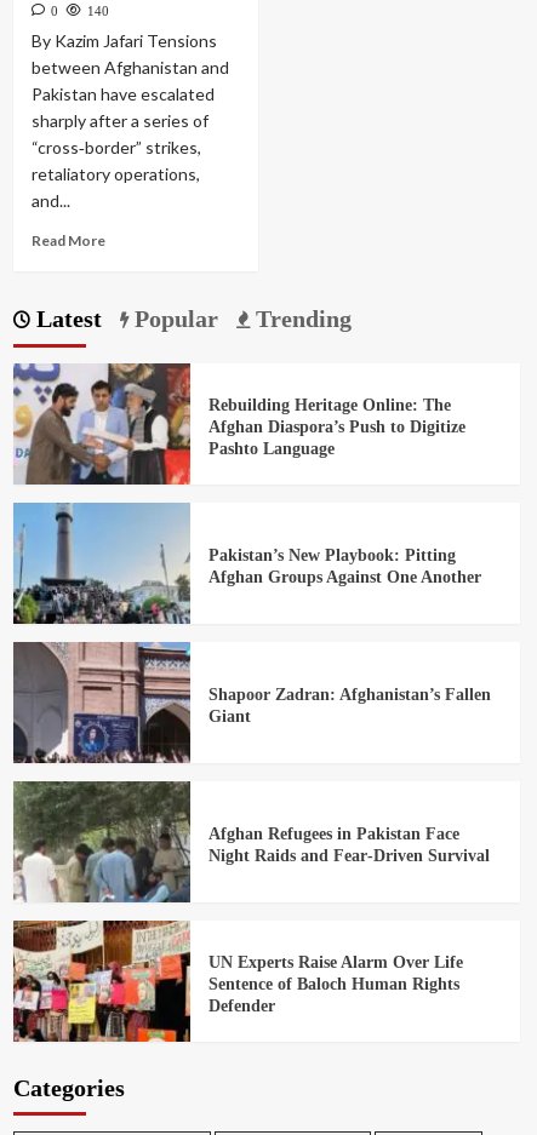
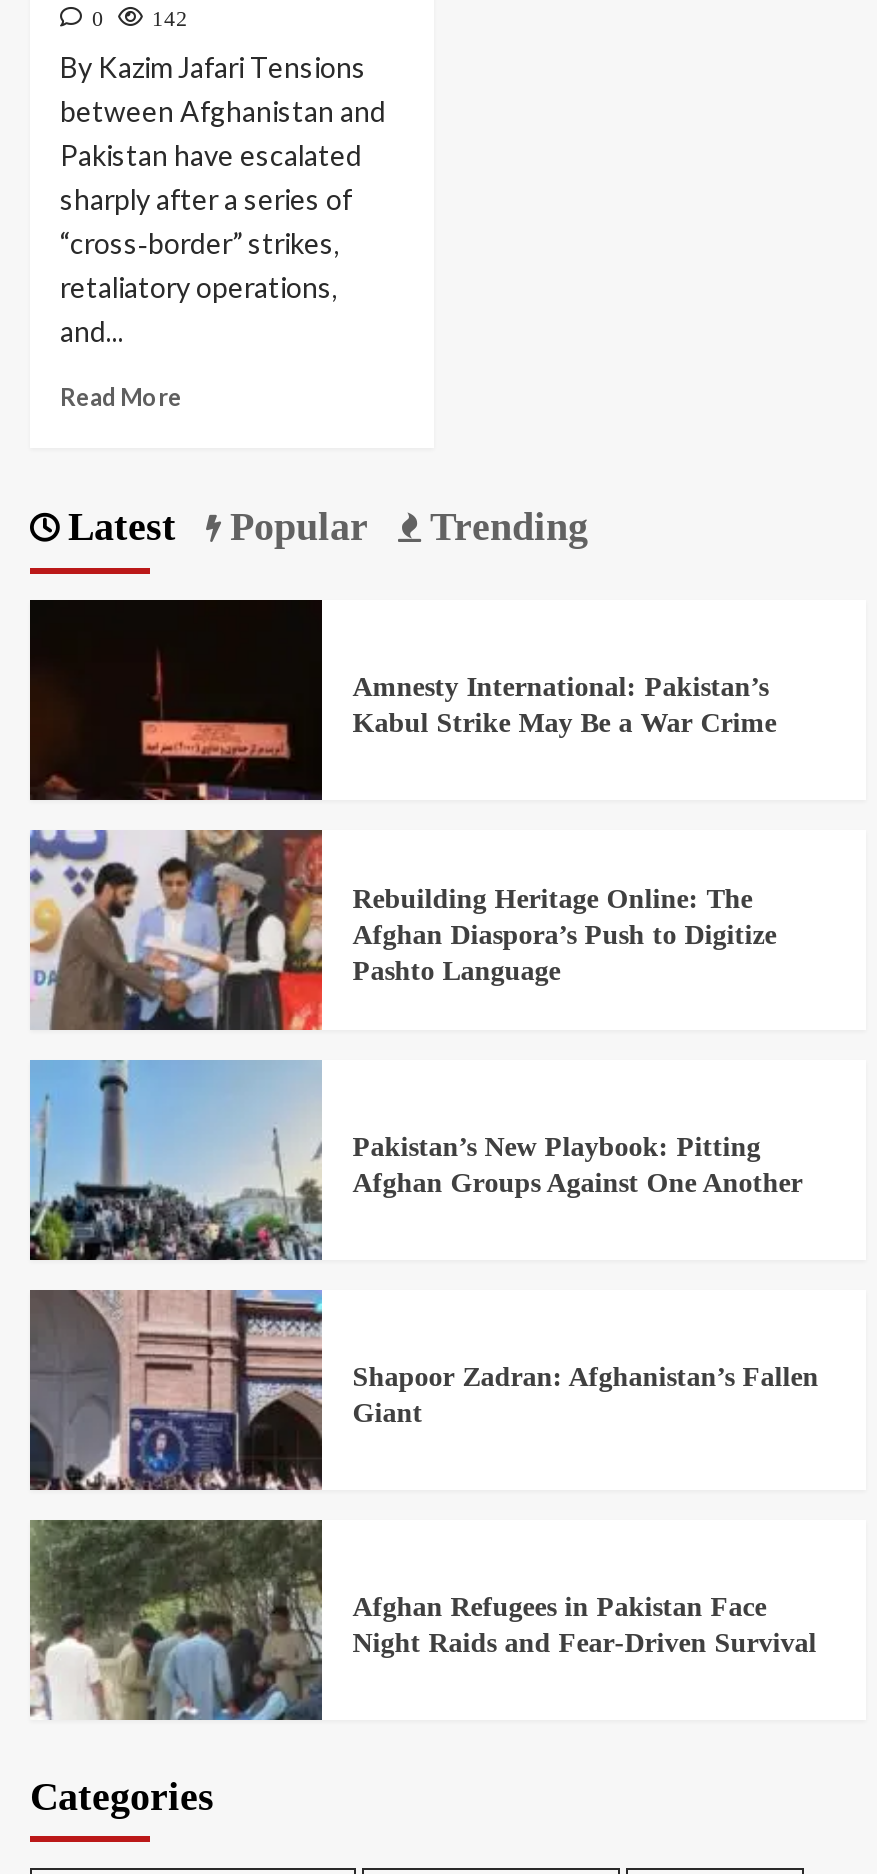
[51,4,109,18] 0 140 -> [92,6,188,30] 0 142
none -> [28,598,777,802] [image] | Amnesty International: Pakistan’s | Kabul Strike May Be a War Crime
moved [11,361,491,865] -> [26,826,819,1657]: [image] | Rebuilding Heritage Online: The | Afghan Diaspora’s Push to Digitize | ... | Afghan Refugees in Pakistan Face | Night Raids and Fear‑Driven Survival
[12,919,463,1043] [image] | UN Experts Raise Alarm Over Life | Sentence of Baloch Human Rights | Defender -> none

